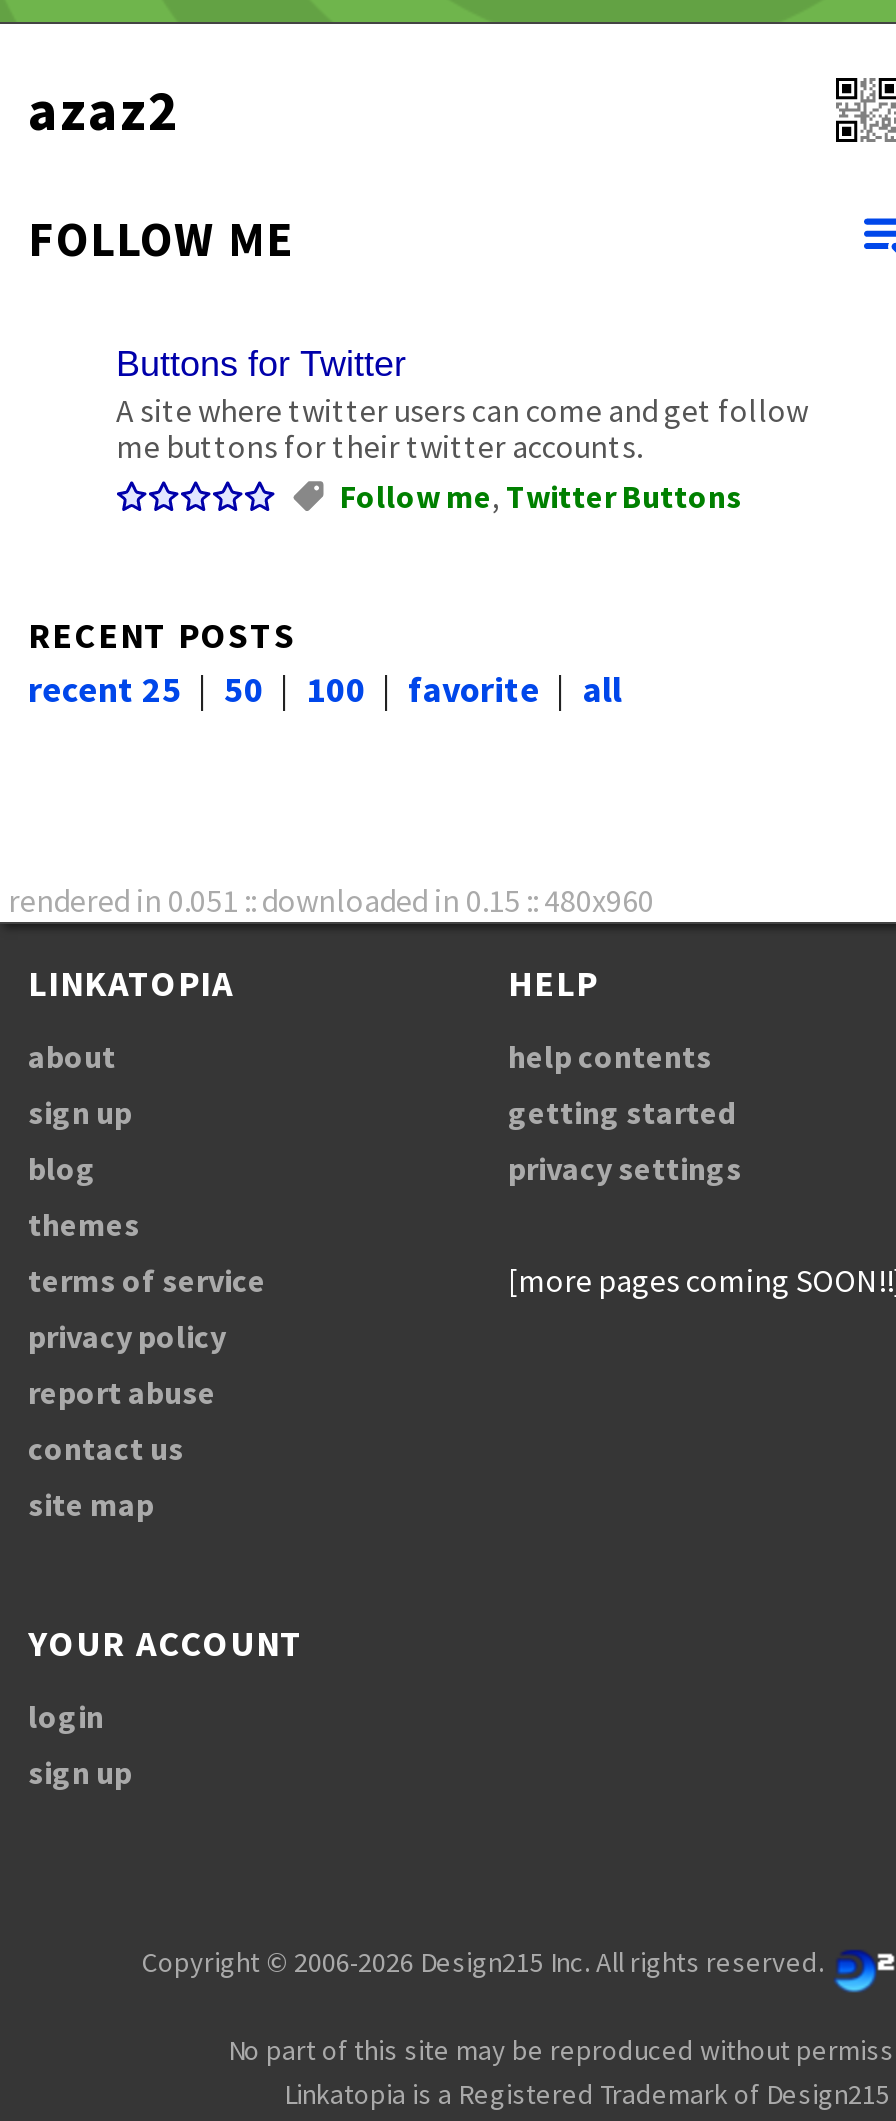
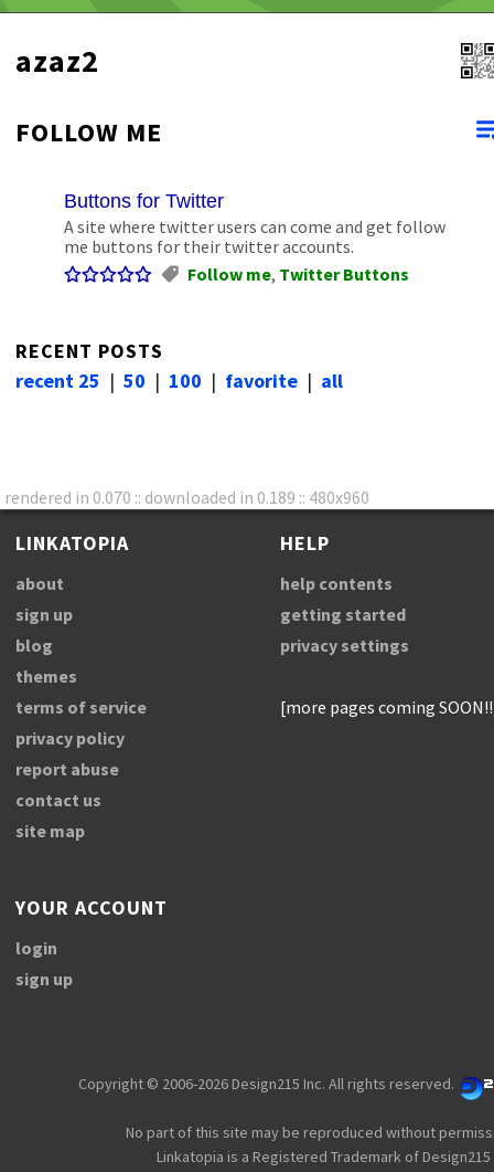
[8,880,654,920] rendered in 0.051 :: downloaded in 0.15 :: 480x960 -> [4,486,369,508] rendered in 0.070 :: downloaded in 0.189 :: 480x960

